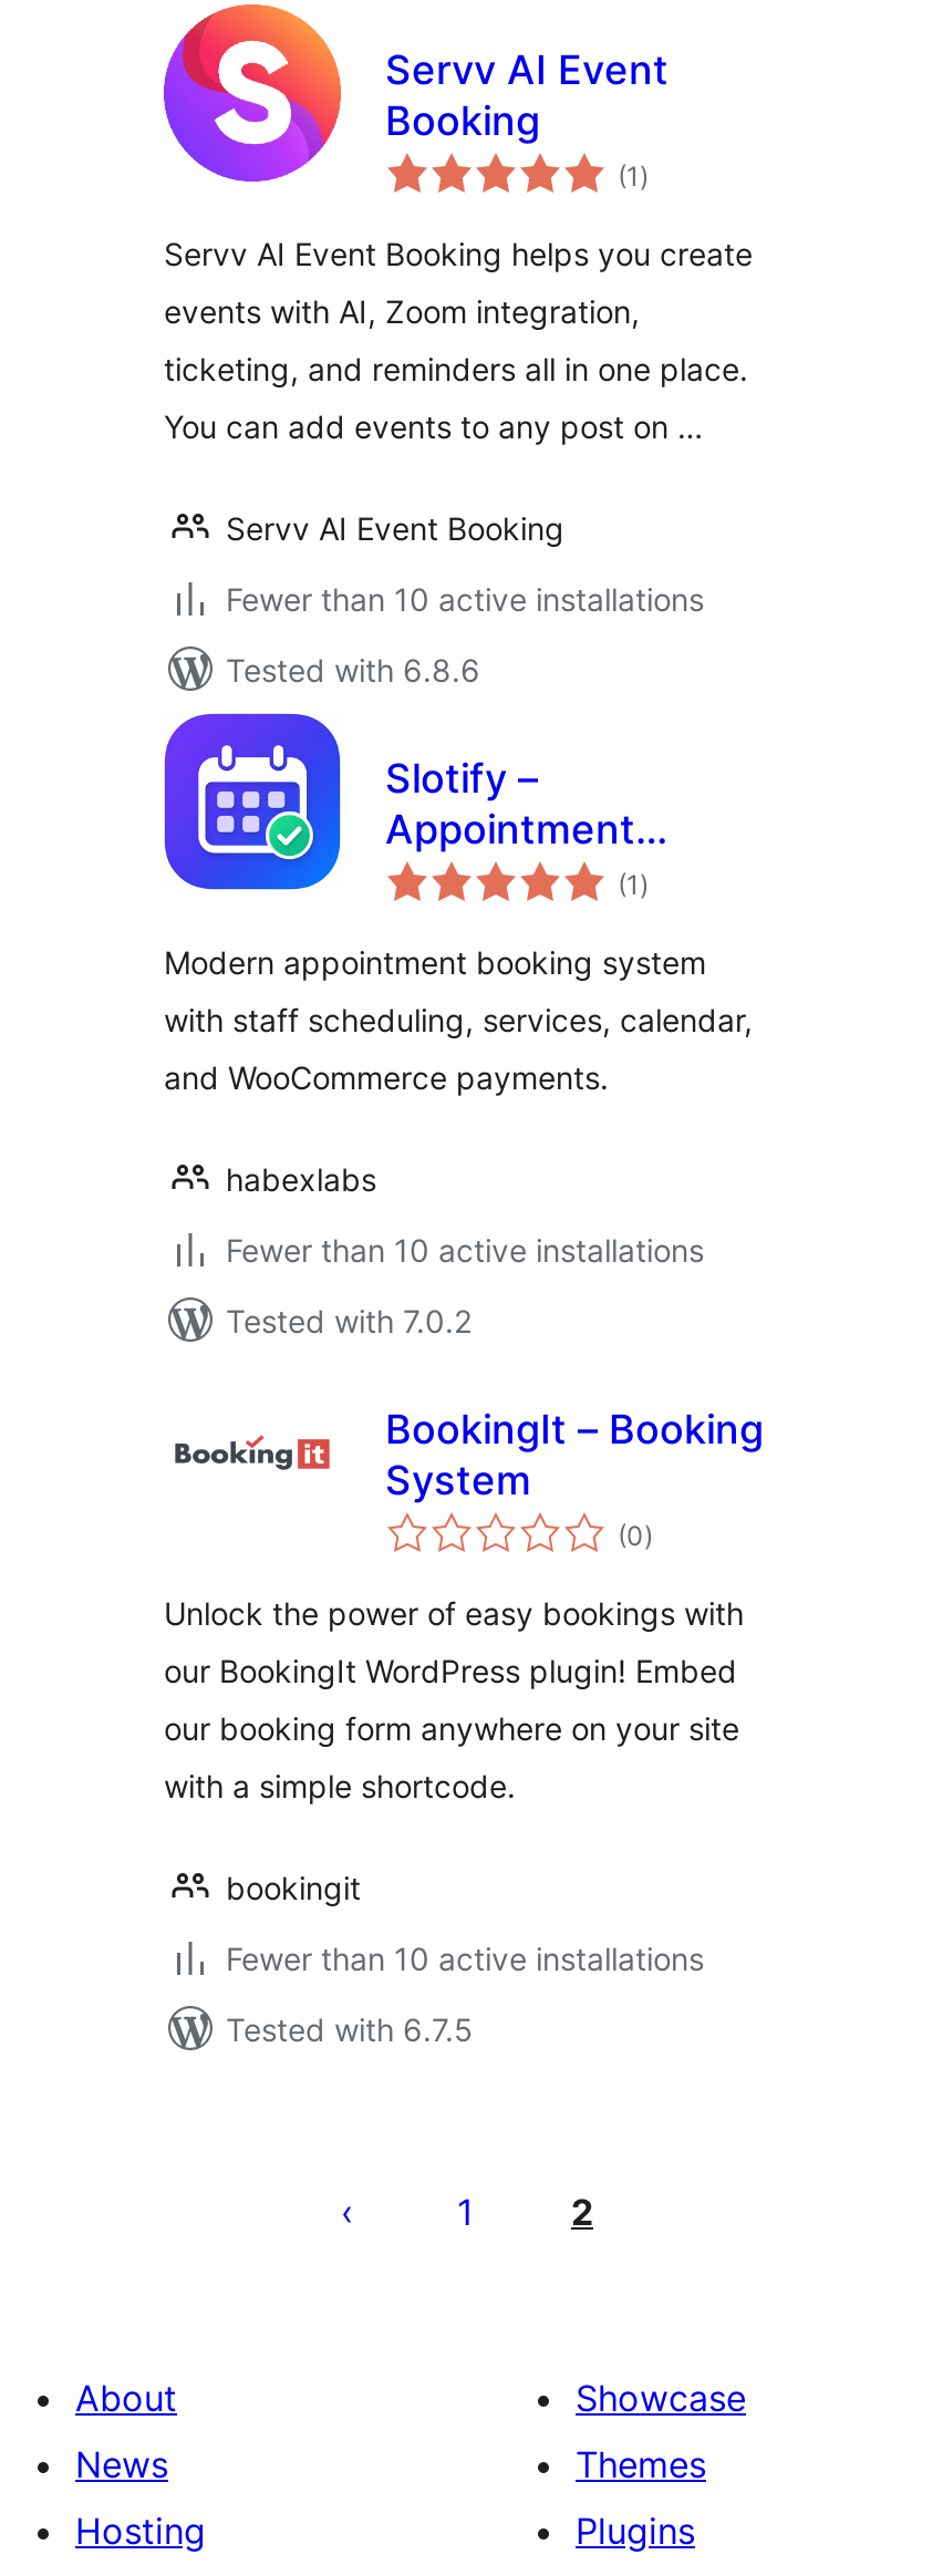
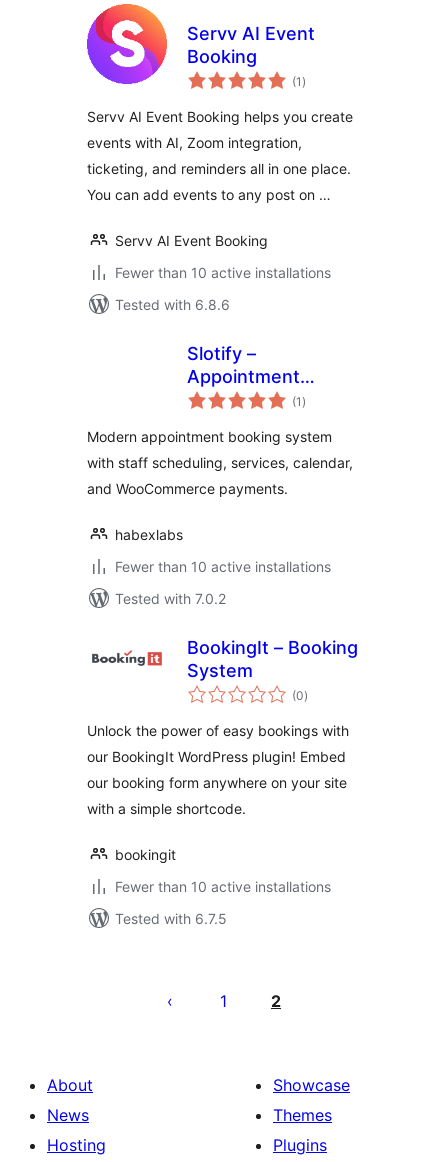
[162,711,343,892] [image] -> none

